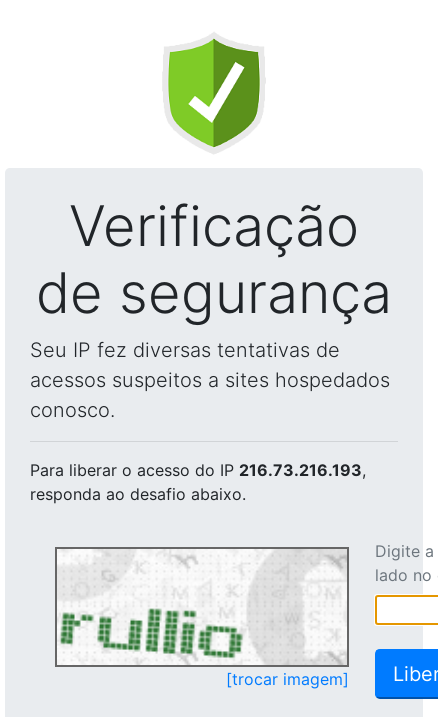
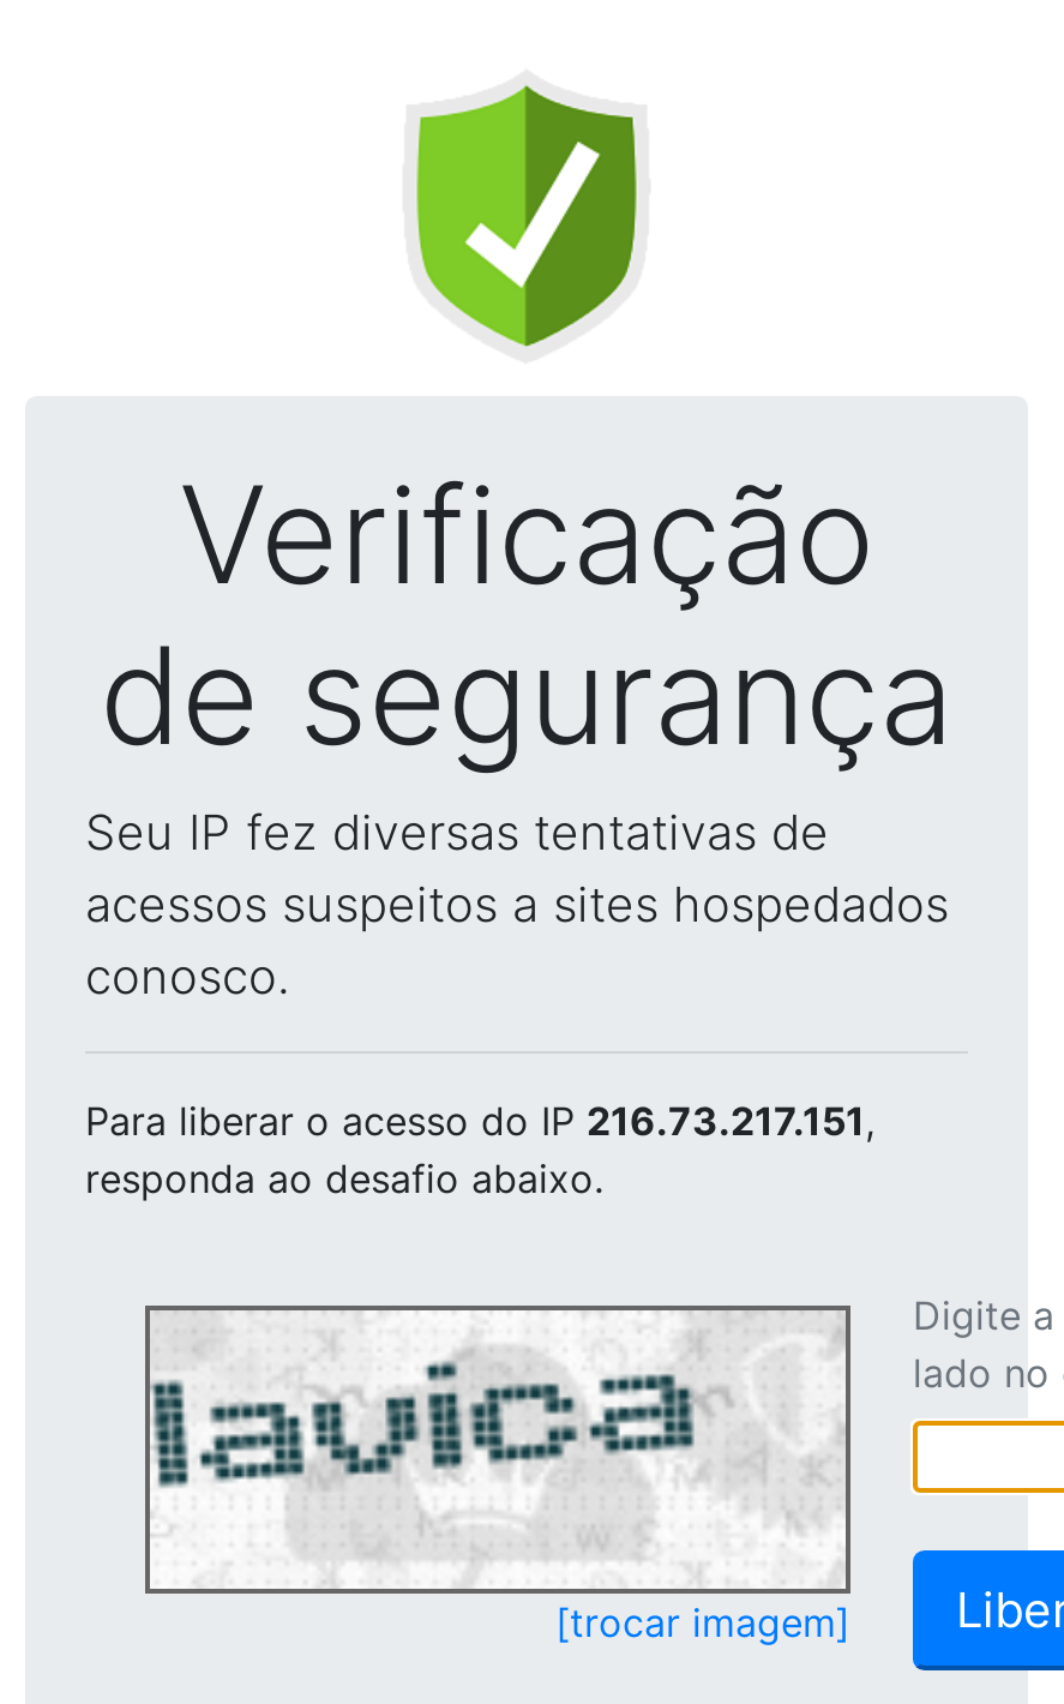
[30,460,366,480] Para liberar o acesso do IP 216.73.216.193, -> [85,1097,874,1145] Para liberar o acesso do IP 216.73.217.151,
[57,551,346,662] [image] -> [152,1318,841,1584] [image]

